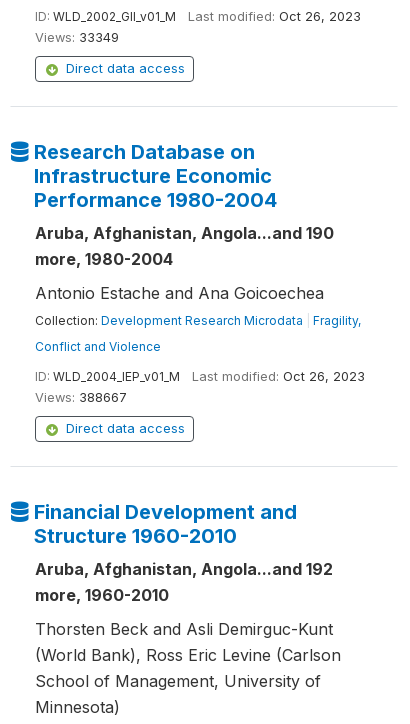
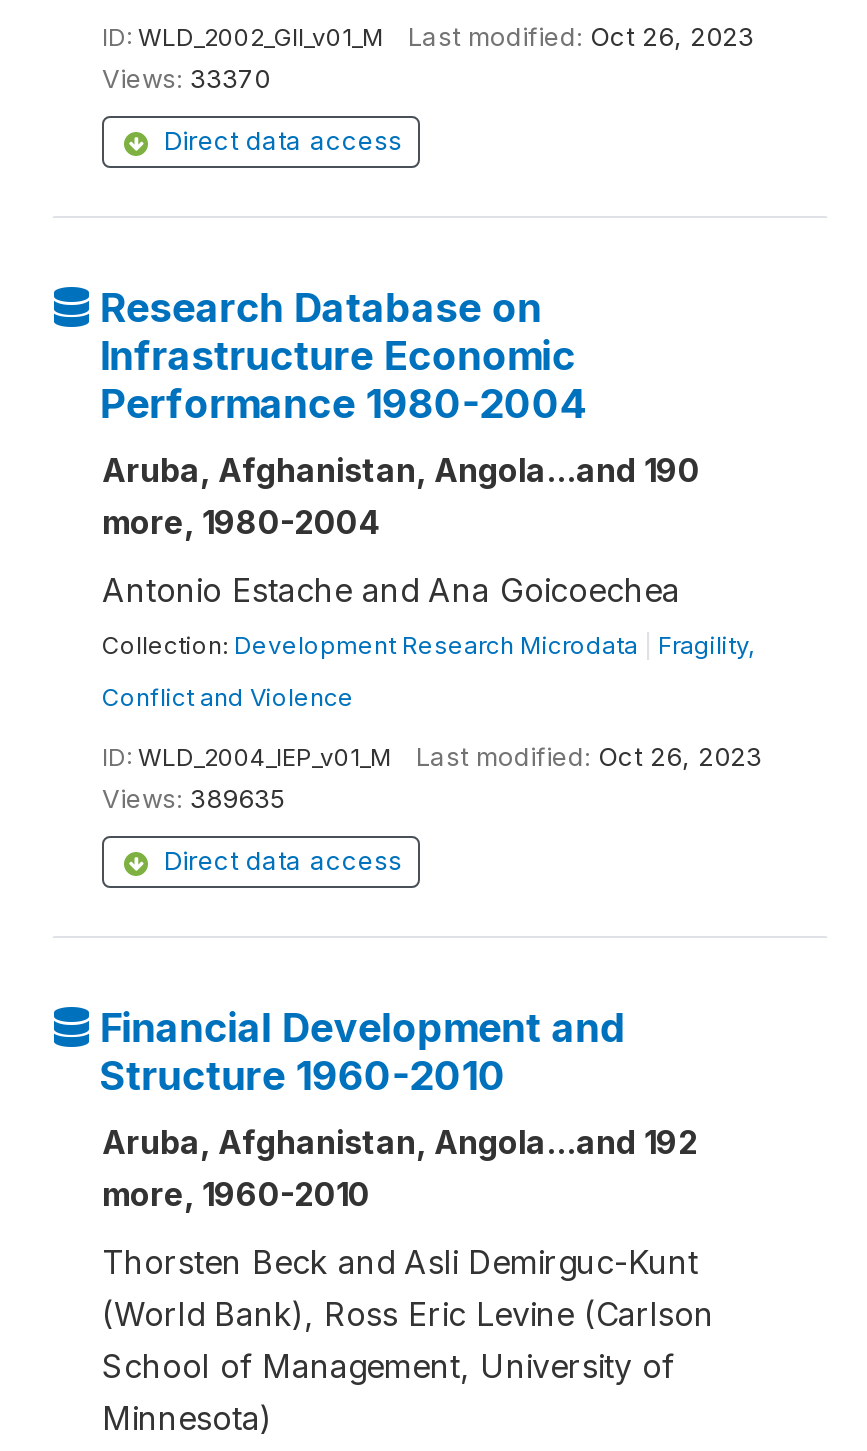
[35,30,119,45] Views: 33349 -> [102,64,270,94] Views: 33370
[35,390,127,405] Views: 388667 -> [102,784,286,814] Views: 389635

